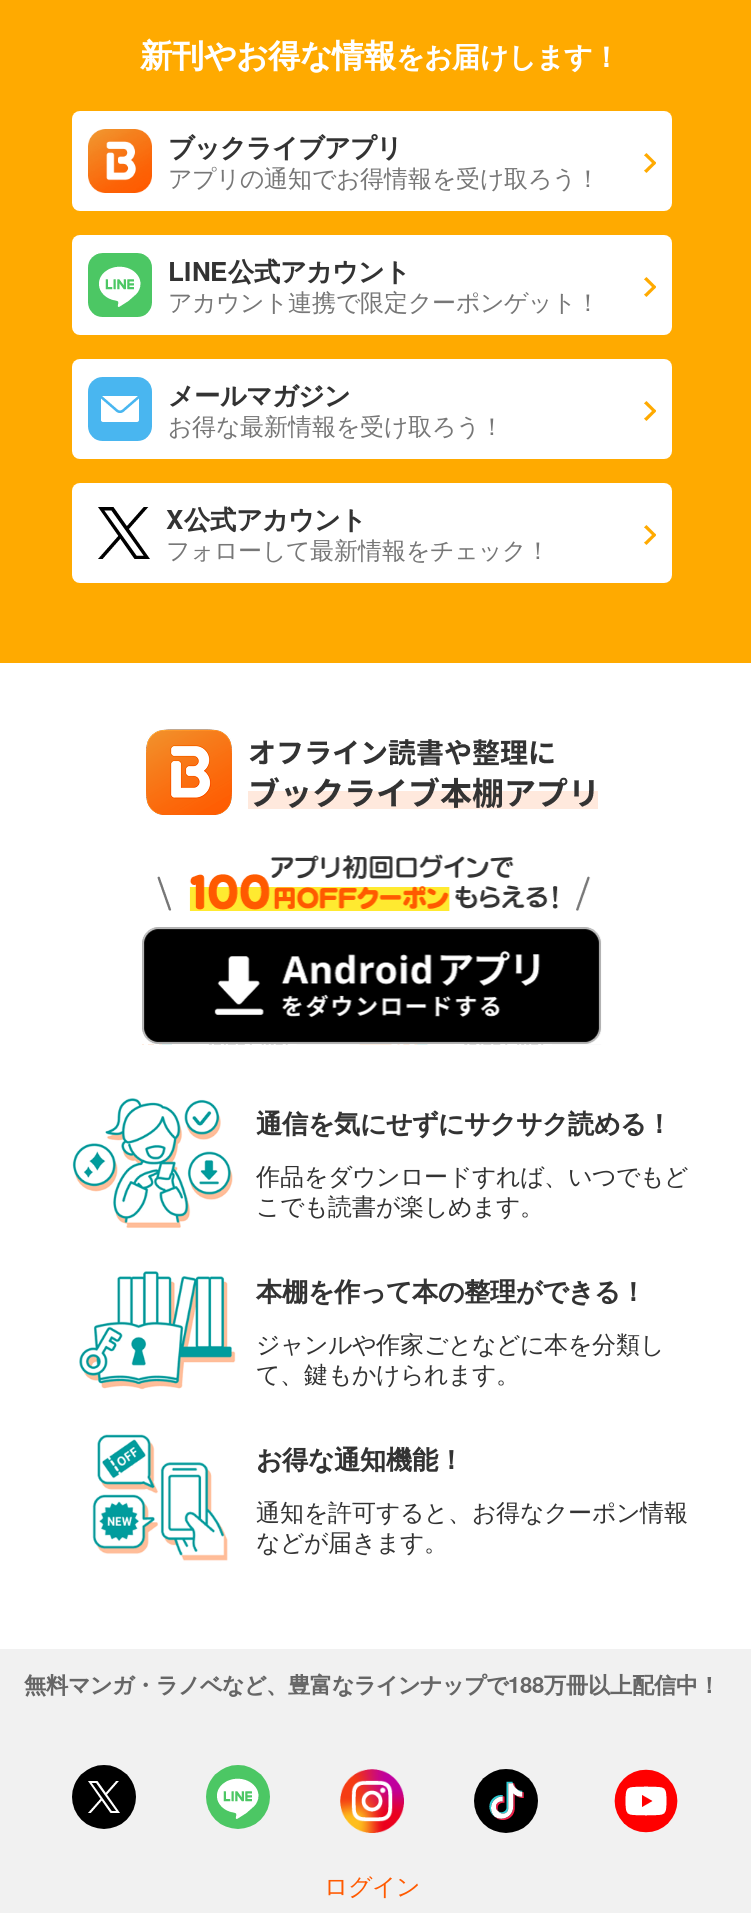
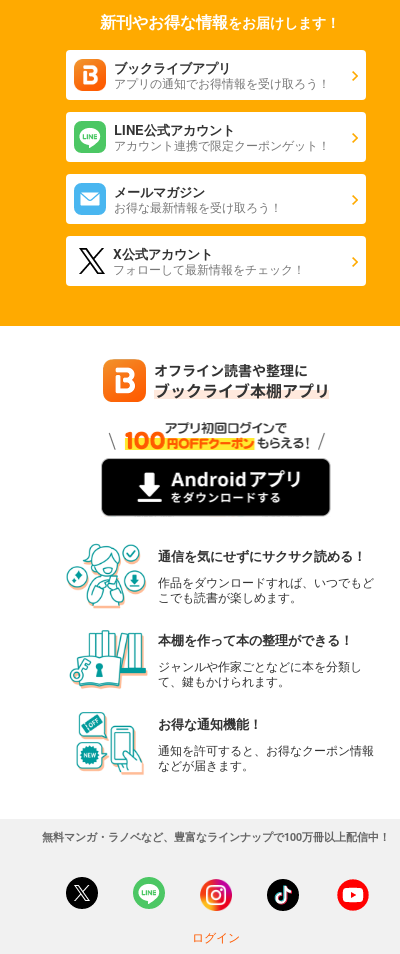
[24,1669,720,1699] 無料マンガ・ラノベなど、豊富なラインナップで188万冊以上配信中！ -> [42,829,390,844] 無料マンガ・ラノベなど、豊富なラインナップで100万冊以上配信中！

